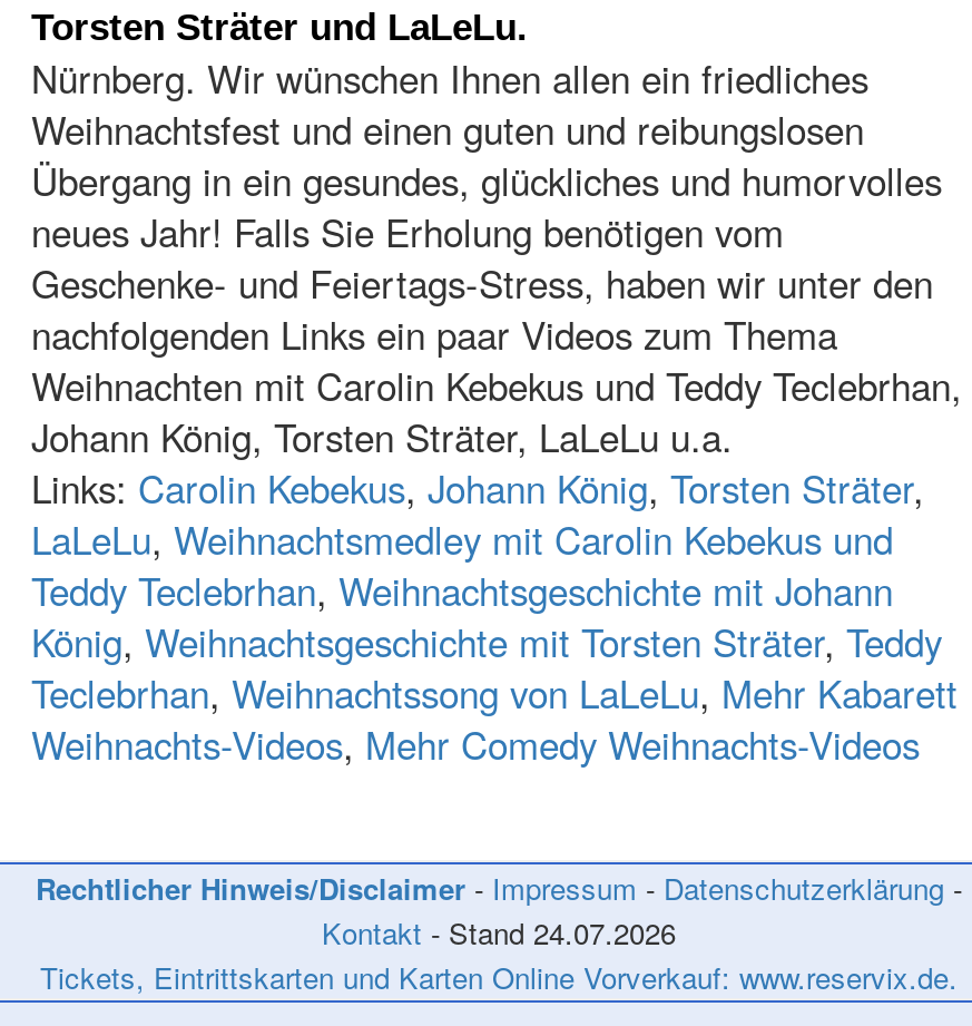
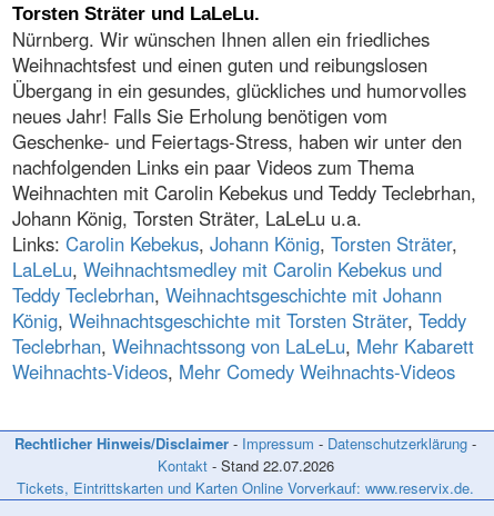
[322,911,676,954] Kontakt - Stand 24.07.2026 -> [157,455,334,476] Kontakt - Stand 22.07.2026

